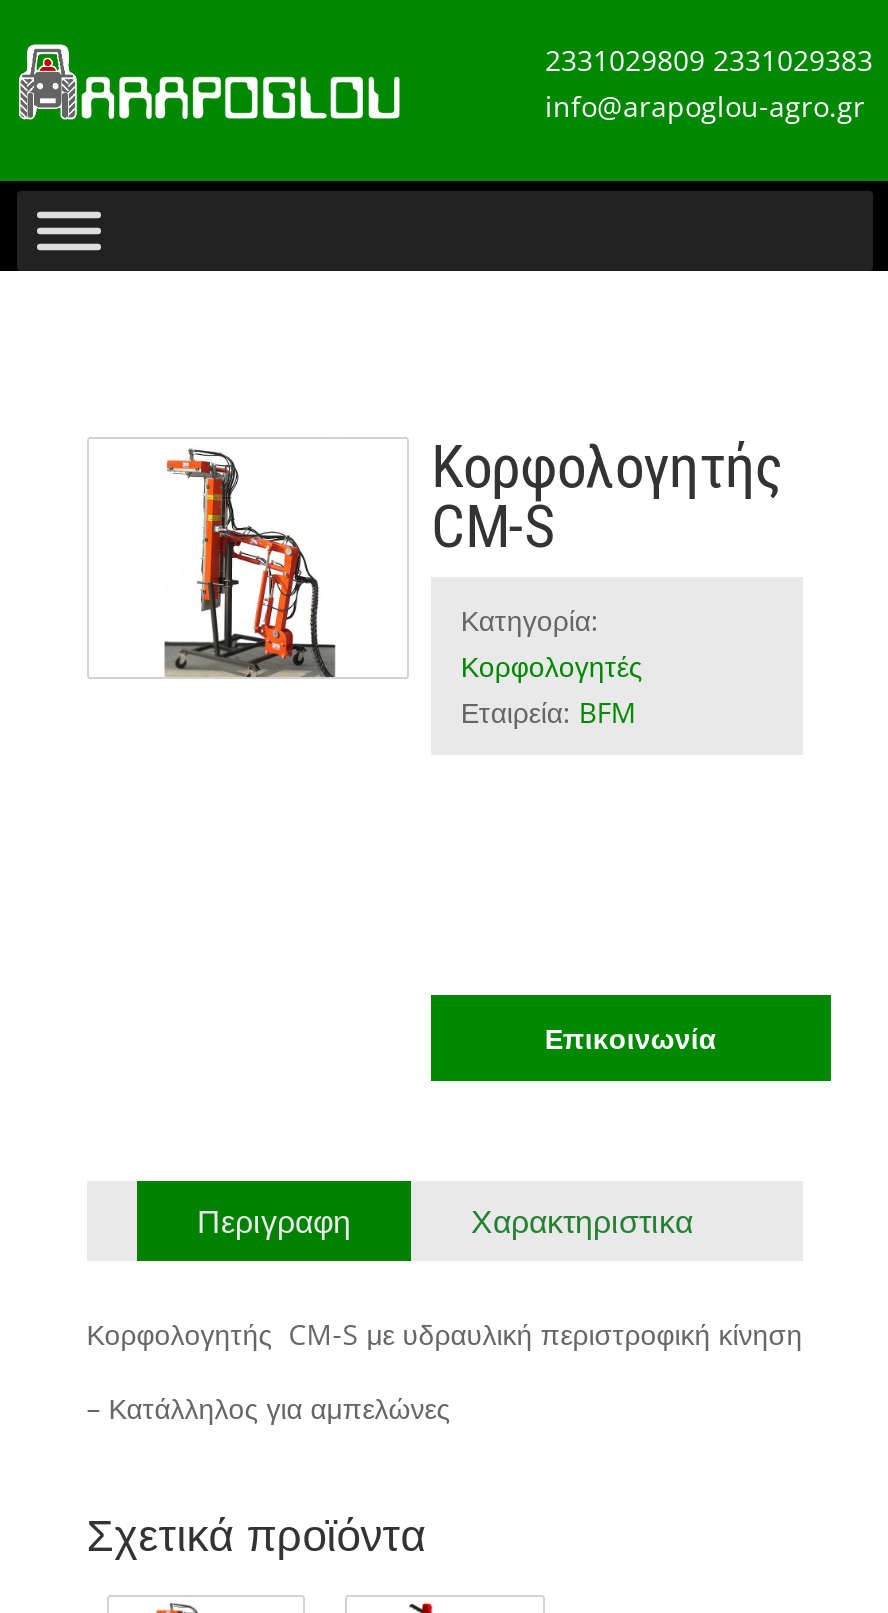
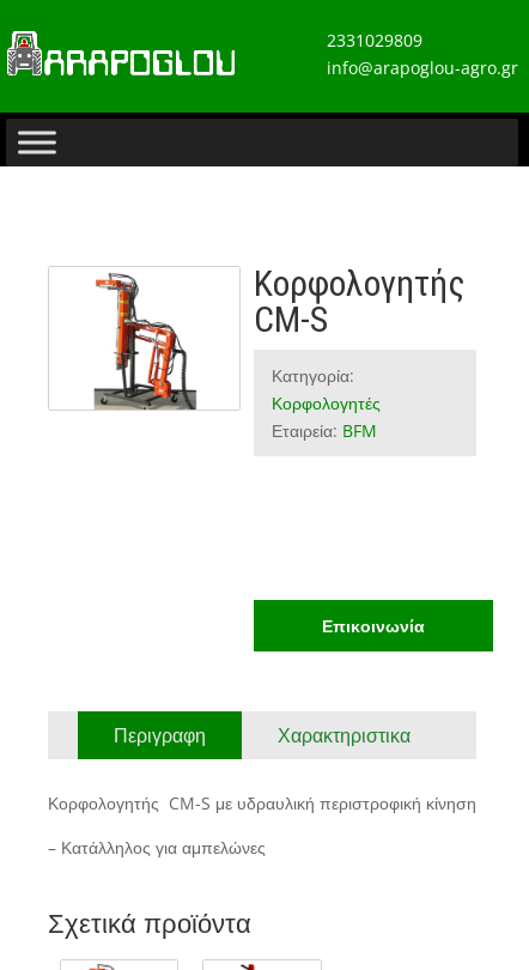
[545,41,873,79] 2331029809 2331029383 -> [327,29,422,51] 2331029809

